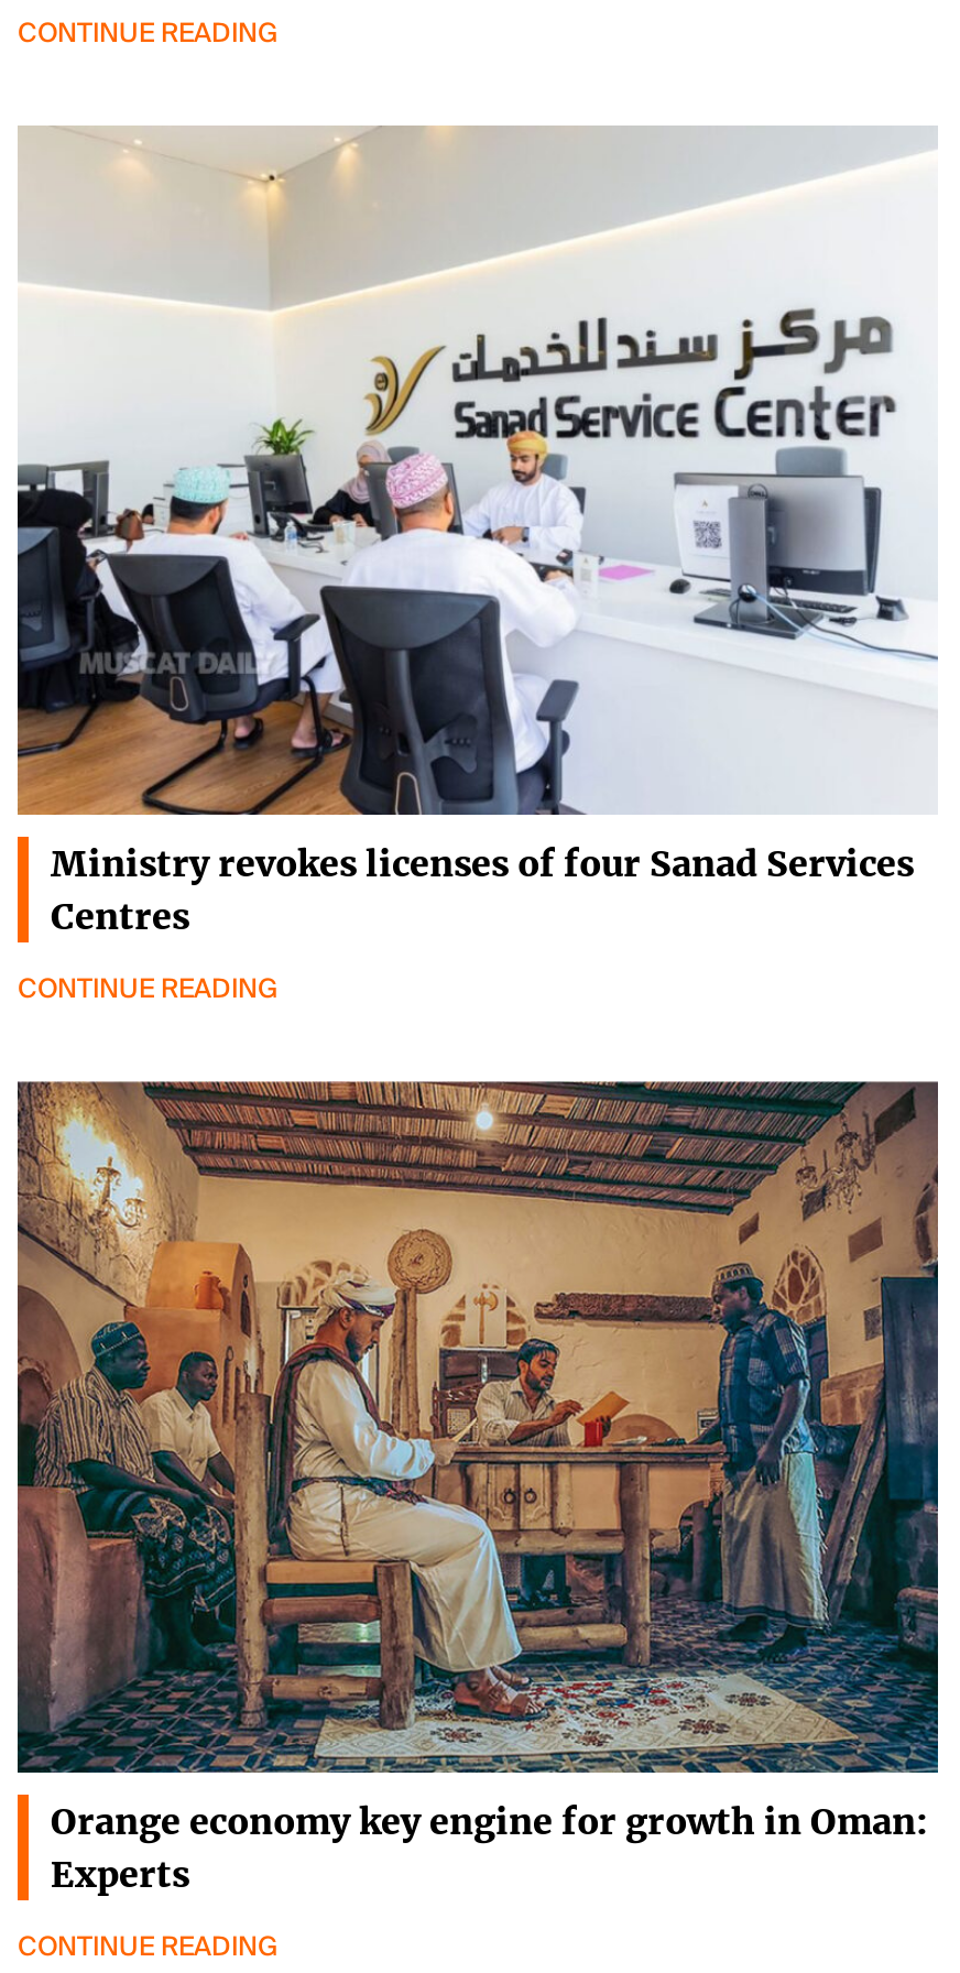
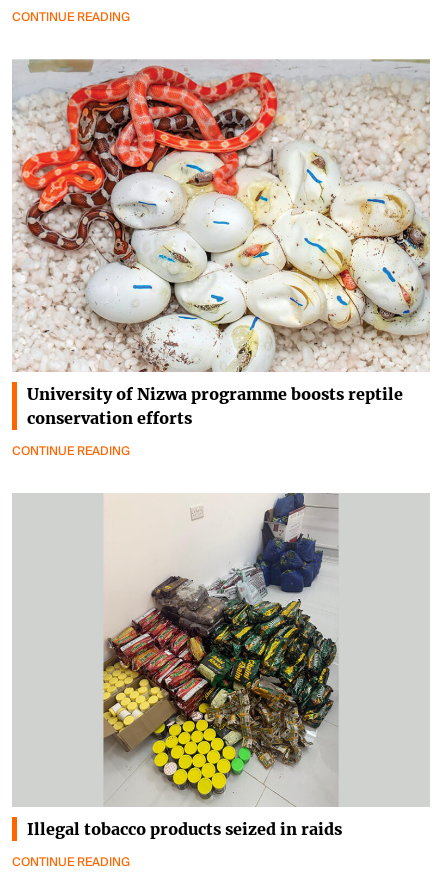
[15,128,938,939] [image] | Ministry revokes licenses of four Sanad Services | Centres -> [12,59,431,428] [image] | University of Nizwa programme boosts reptile | conservation efforts
[15,1079,940,1895] [image] | Orange economy key engine for growth in Oman: | Experts -> [12,493,430,839] [image] | Illegal tobacco products seized in raids

